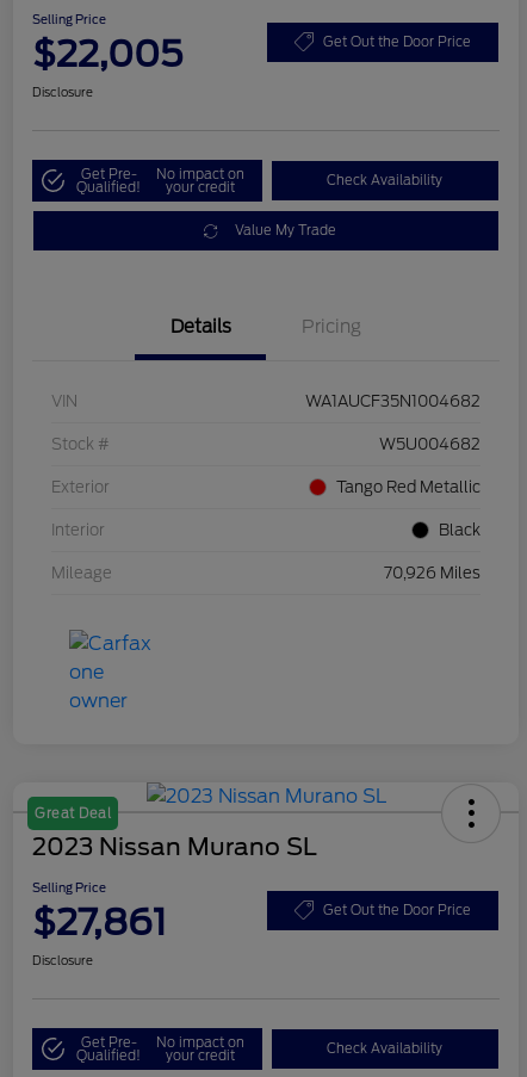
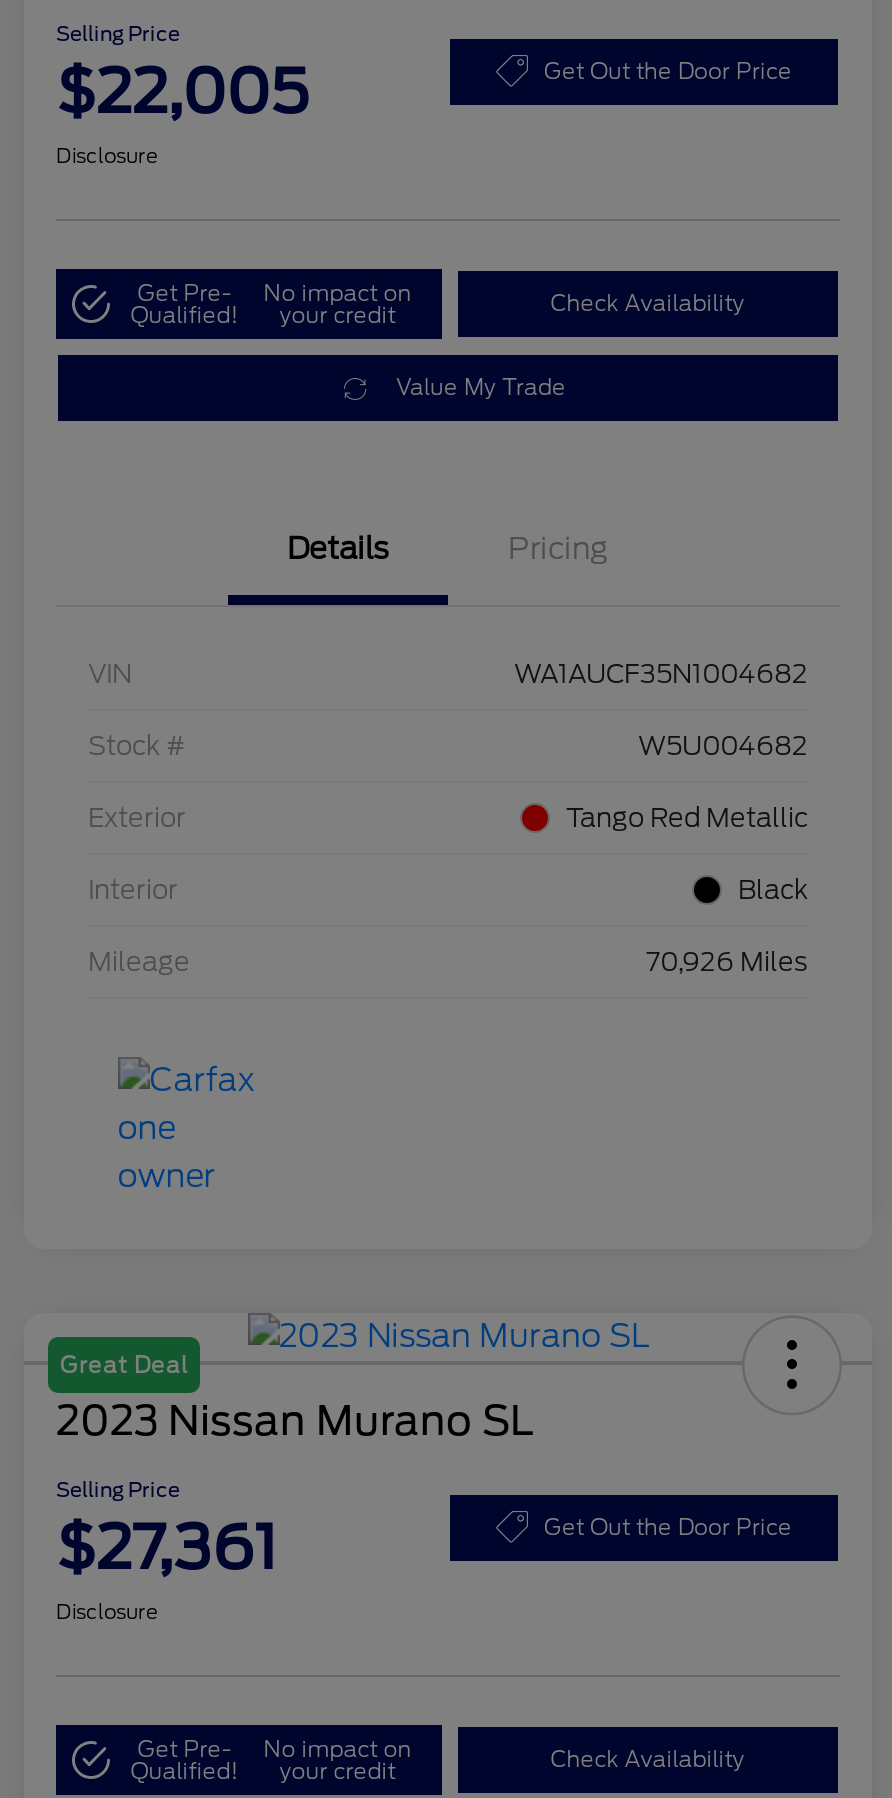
[32,901,167,944] $27,861 -> [56,1511,278,1583] $27,361

